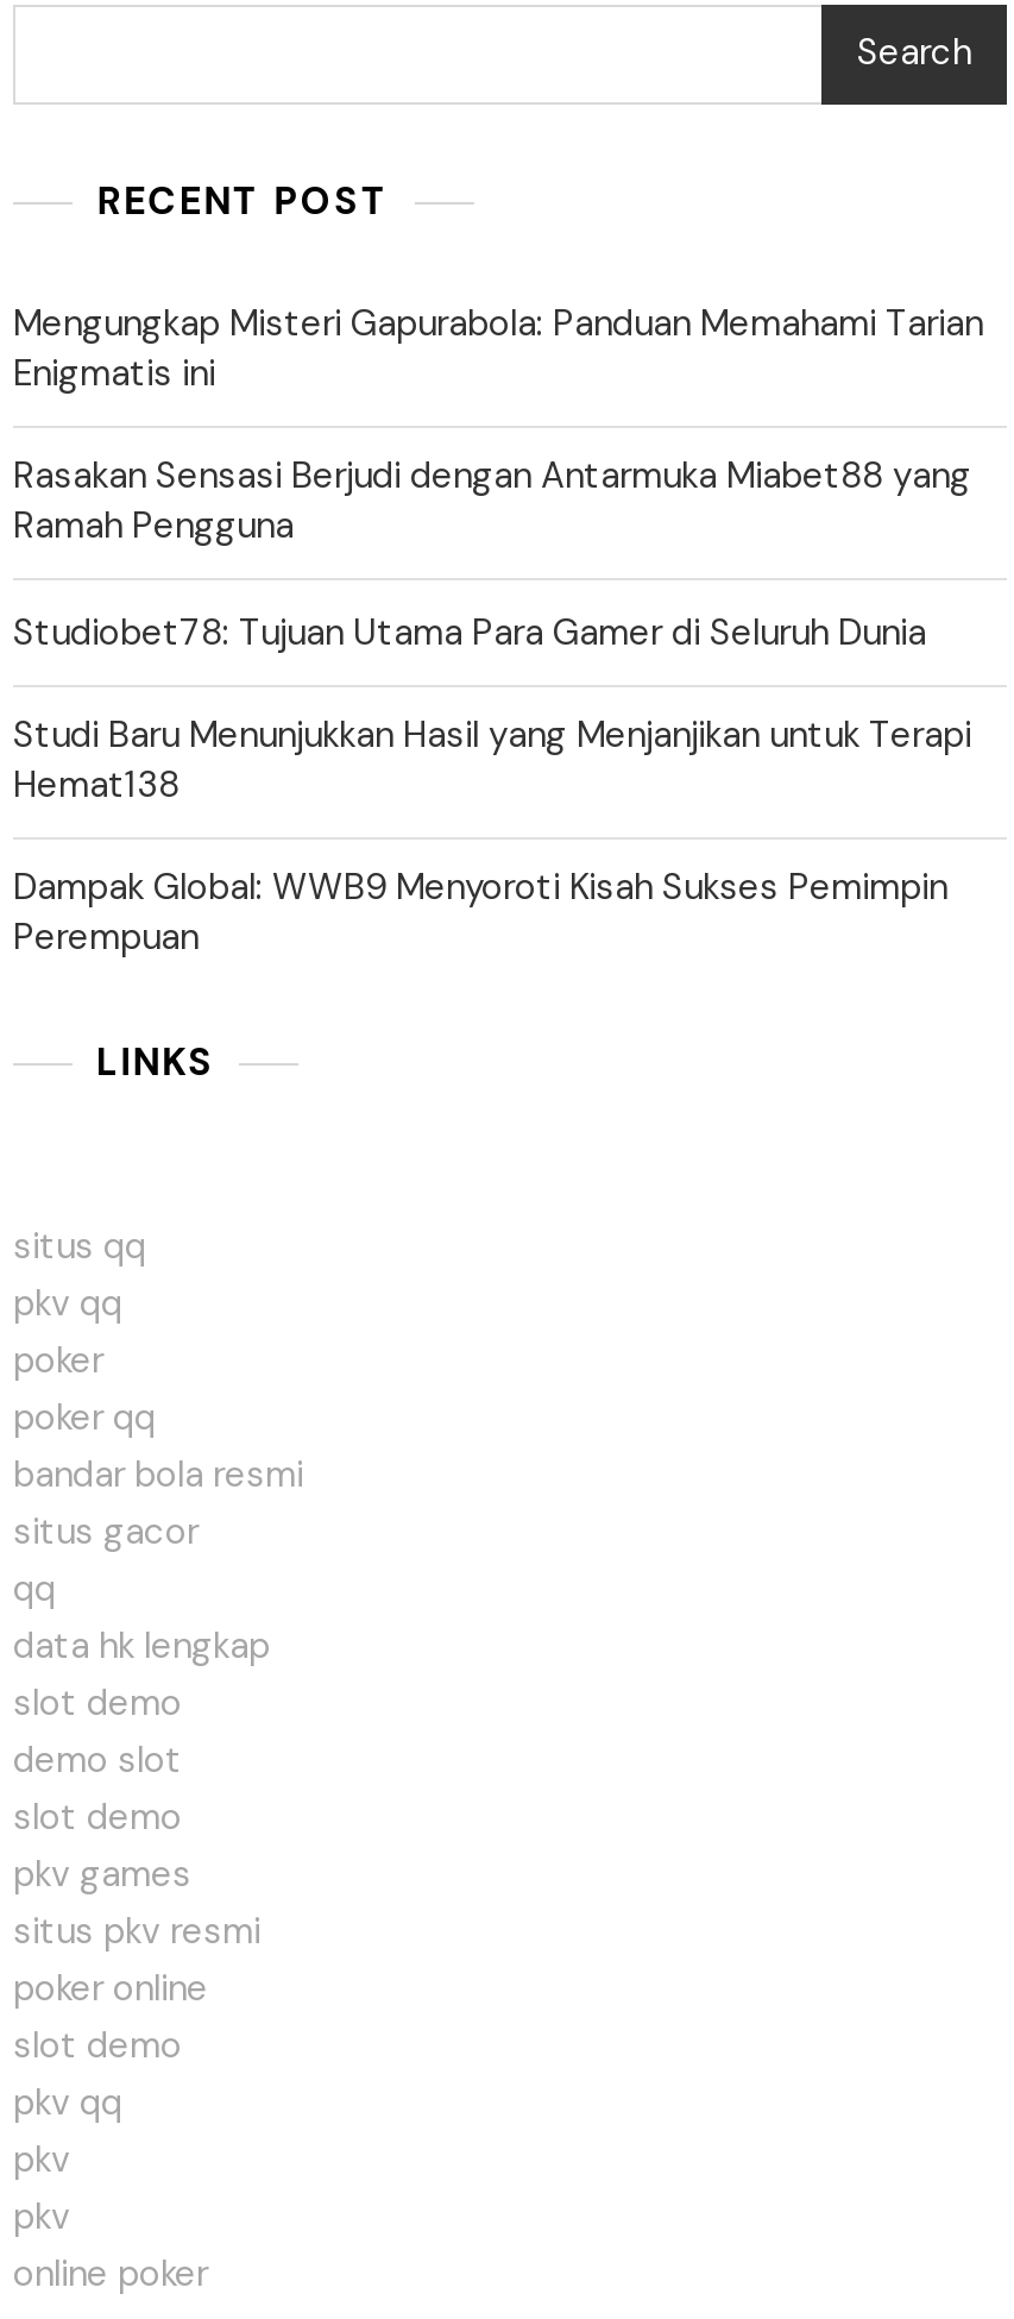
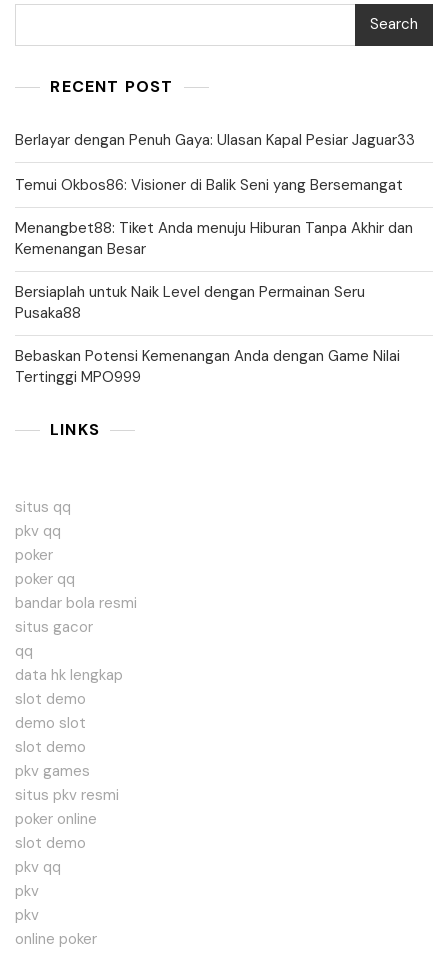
[13,299,983,397] Mengungkap Misteri Gapurabola: Panduan Memahami Tarian | Enigmatis ini -> [15,130,415,150] Berlayar dengan Penuh Gaya: Ulasan Kapal Pesiar Jaguar33
[13,452,971,549] Rasakan Sensasi Berjudi dengan Antarmuka Miabet88 yang | Ramah Pengguna -> [15,175,403,195] Temui Okbos86: Visioner di Balik Seni yang Bersemangat
[13,609,926,656] Studiobet78: Tujuan Utama Para Gamer di Seluruh Dunia -> [15,218,413,259] Menangbet88: Tiket Anda menuju Hiburan Tanpa Akhir dan | Kemenangan Besar
[13,711,971,808] Studi Baru Menunjukkan Hasil yang Menjanjikan untuk Terapi | Hemat138 -> [15,282,365,323] Bersiaplah untuk Naik Level dengan Permainan Seru | Pusaka88
[13,863,947,961] Dampak Global: WWB9 Menyoroti Kisah Sukses Pemimpin | Perempuan -> [15,346,400,387] Bebaskan Potensi Kemenangan Anda dengan Game Nilai | Tertinggi MPO999

